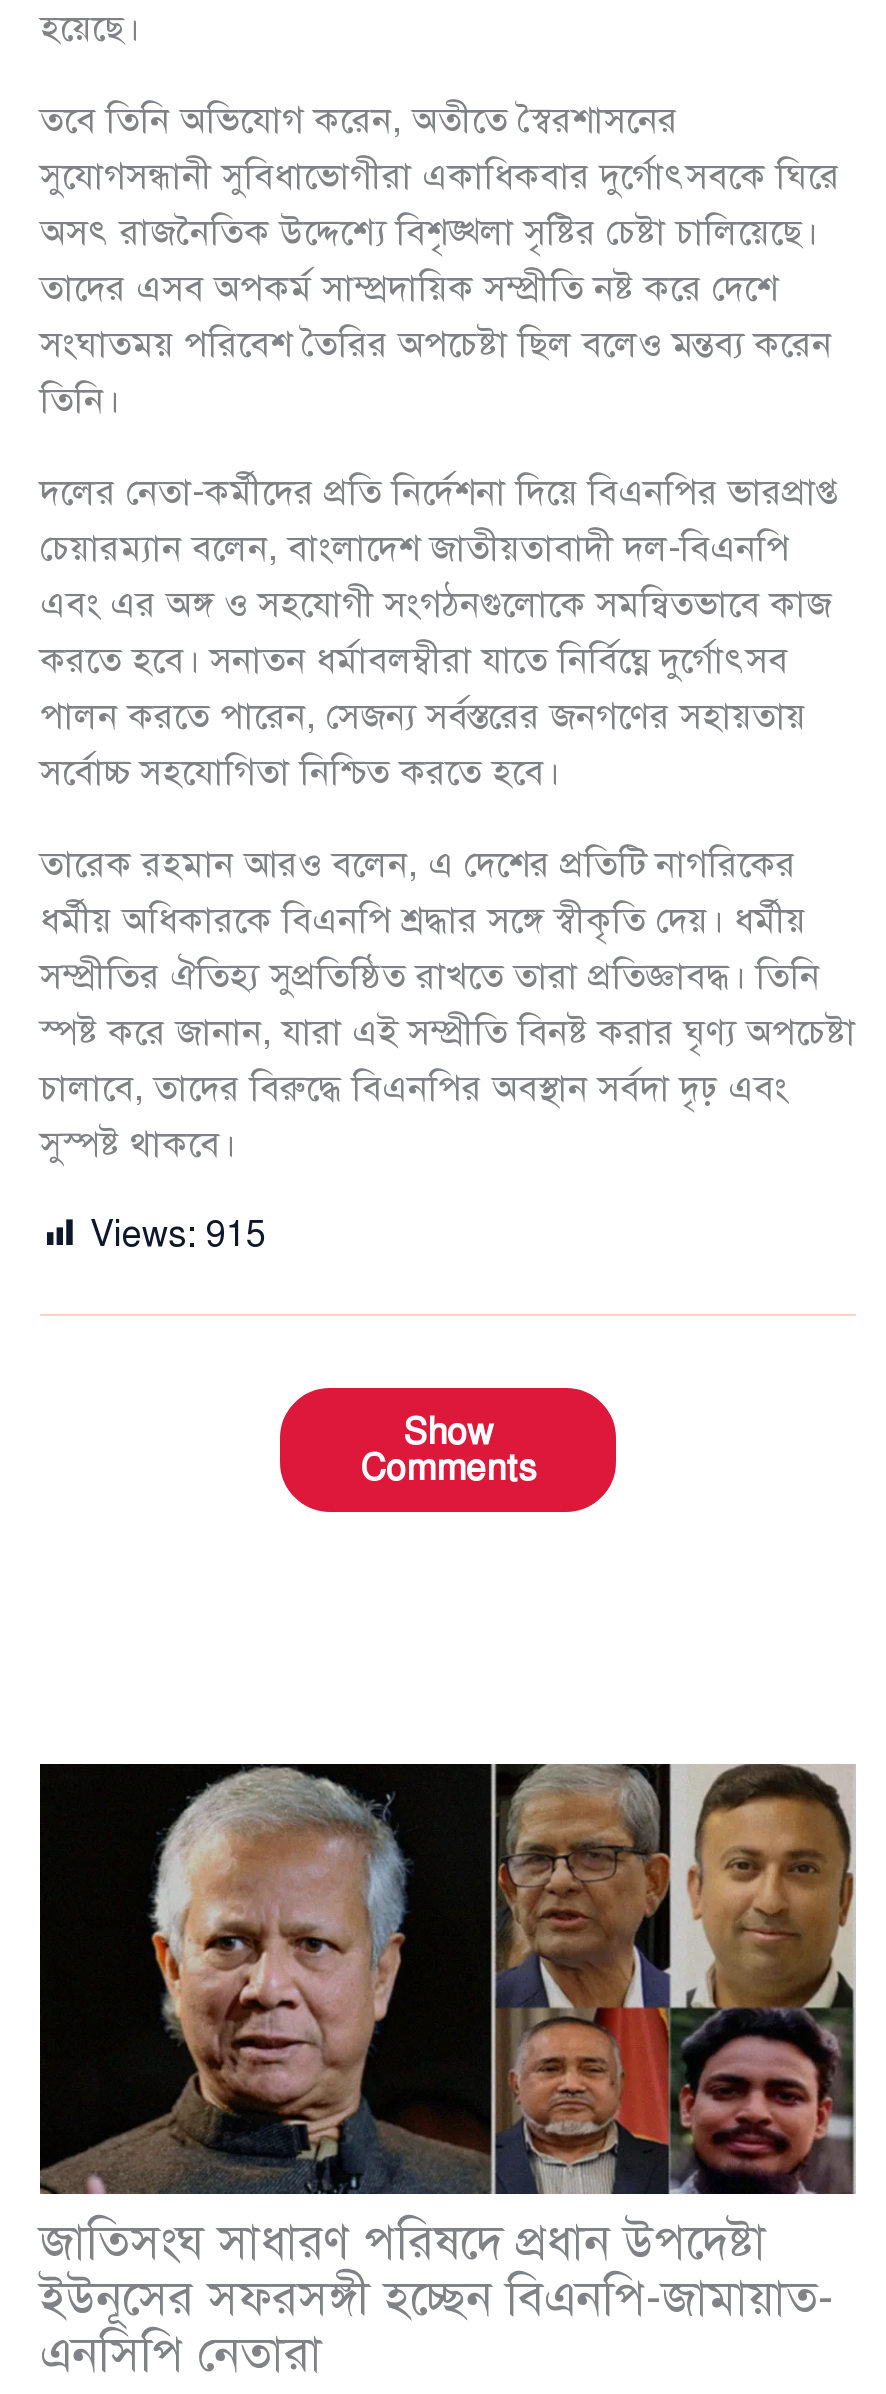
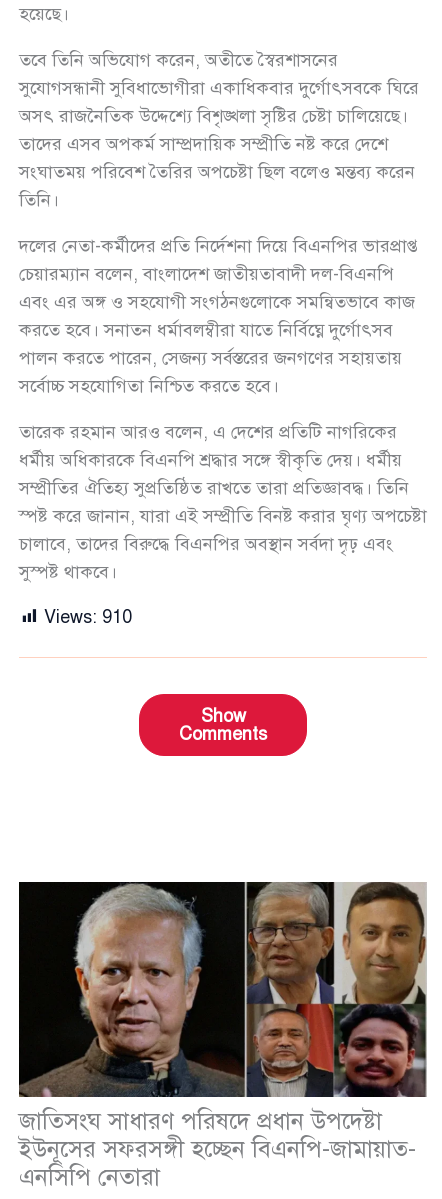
[90,1212,266,1256] Views: 915 -> [44,606,132,628] Views: 910

